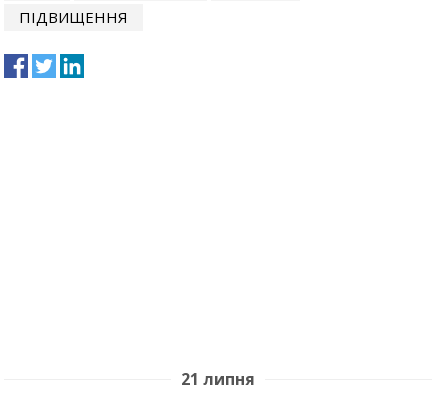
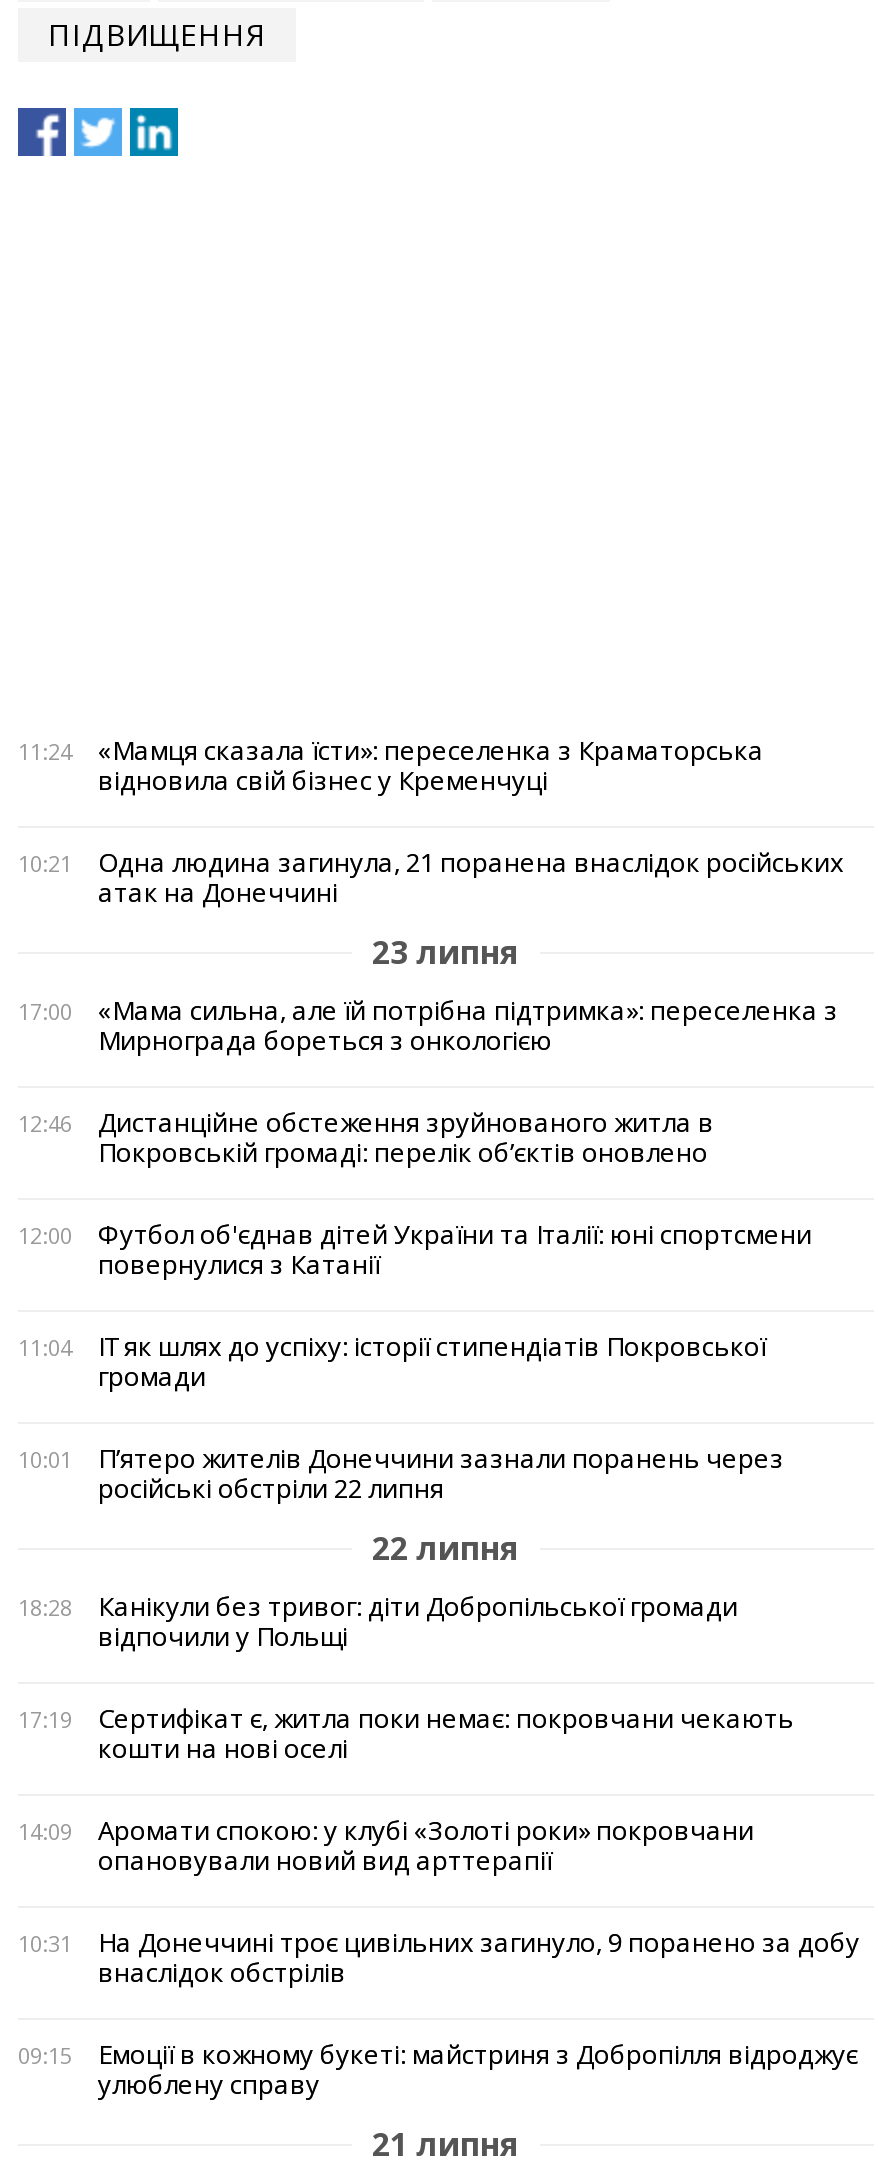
none -> [18,733,860,2103] 11:24 | «Мамця сказала їсти»: переселенка з Краматорська | відновила свій бізнес у Кременчуці | 10:21 | Одна людина загинула, 21 поранена внаслідок російських | атак на Донеччині | 23 липня | 17:00 | «Мама сильна, але їй потрібна підтримка»: переселенка з | Мирнограда бореться з онкологією | 12:46 | Дистанційне обстеження зруйнованого житла в | Покровській громаді: перелік об’єктів оновлено | 12:00 | Футбол об'єднав дітей України та Італії: юні спортсмени | повернулися з Катанії | 11:04 | ІТ як шлях до успіху: історії стипендіатів Покровської | громади | 10:01 | П’ятеро жителів Донеччини зазнали поранень через | російські обстріли 22 липня | 22 липня | 18:28 | Канікули без тривог: діти Добропільської громади | відпочили у Польщі | 17:19 | Сертифікат є, житла поки немає: покровчани чекають | кошти на нові оселі | 14:09 | Аромати спокою: у клубі «Золоті роки» покровчани | опановували новий вид арттерапії | 10:31 | На Донеччині троє цивільних загинуло, 9 поранено за добу | внаслідок обстрілів | 09:15 | Емоції в кожному букеті: майстриня з Добропілля відроджує | улюблену справу

